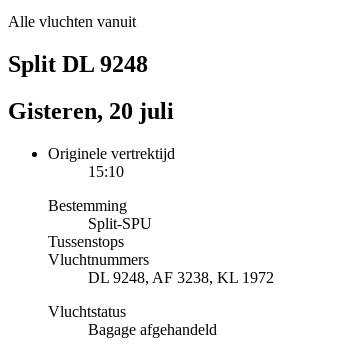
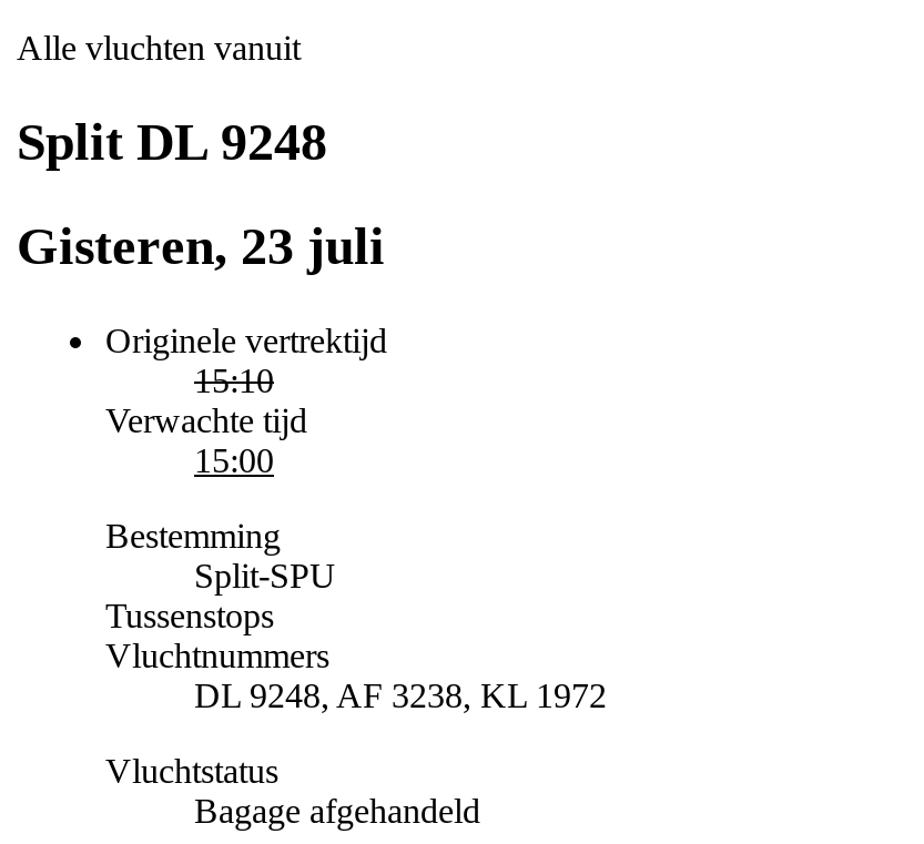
[8,98,174,124] Gisteren, 20 juli -> [17,217,385,275] Gisteren, 23 juli
none -> [105,401,307,478] Verwachte tijd | 15:00

